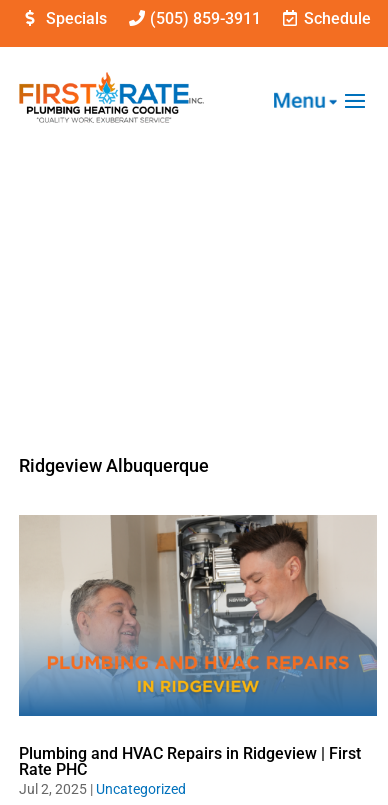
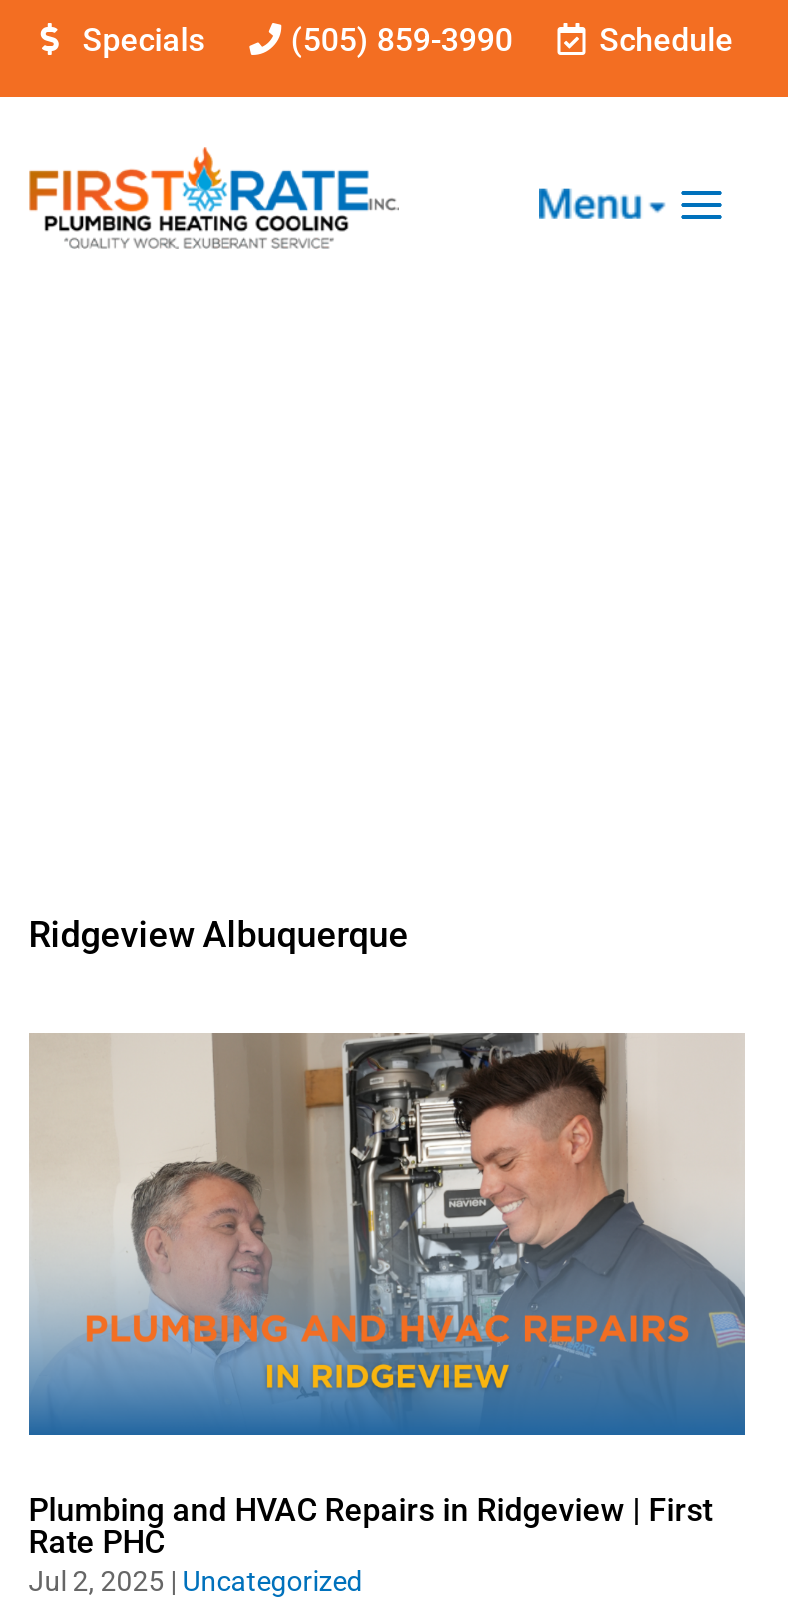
[150,9,261,28] (505) 859-3911 -> [291,21,513,59] (505) 859-3990

